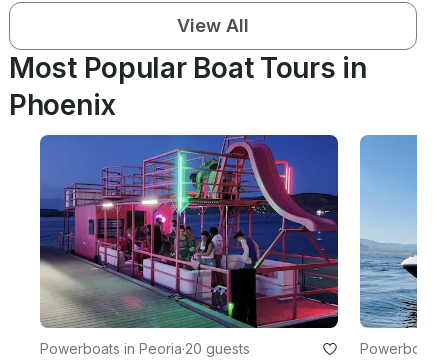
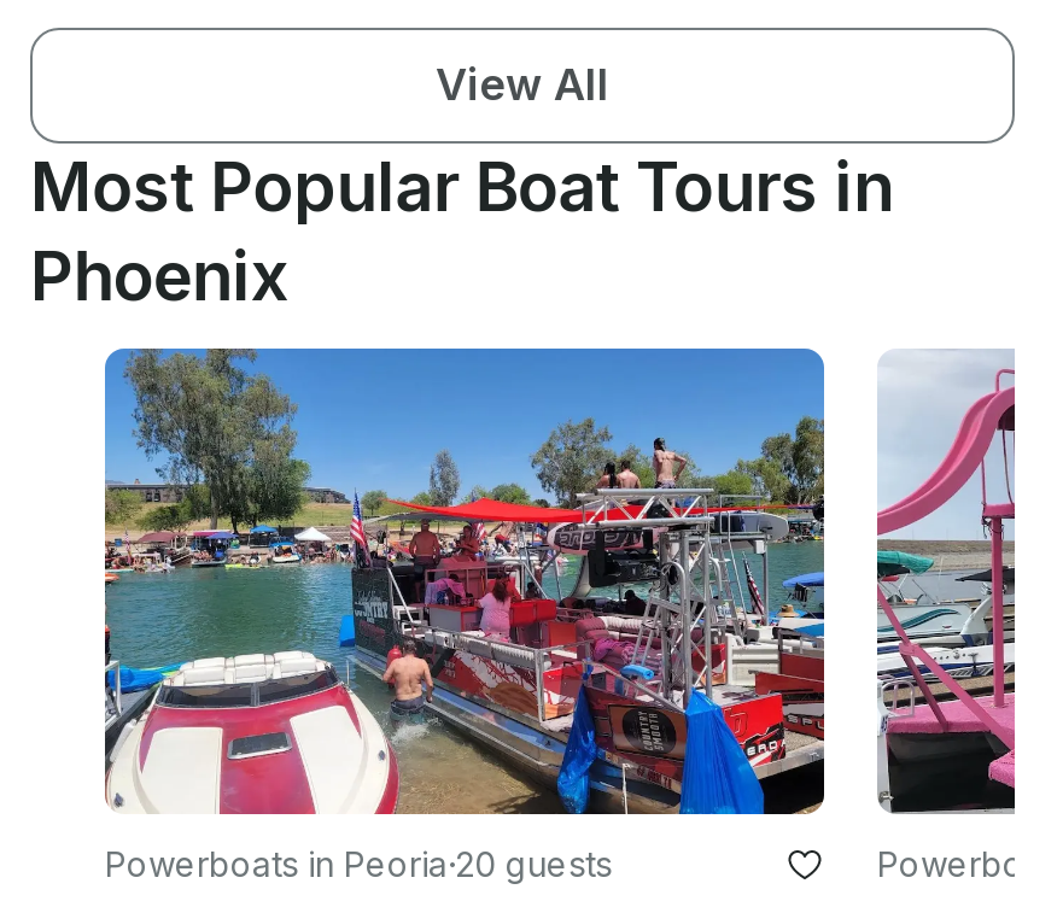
[39,134,339,329] [image] -> [103,346,827,817] [image]
[360,135,418,328] [image] -> [875,351,1017,814] [image]

